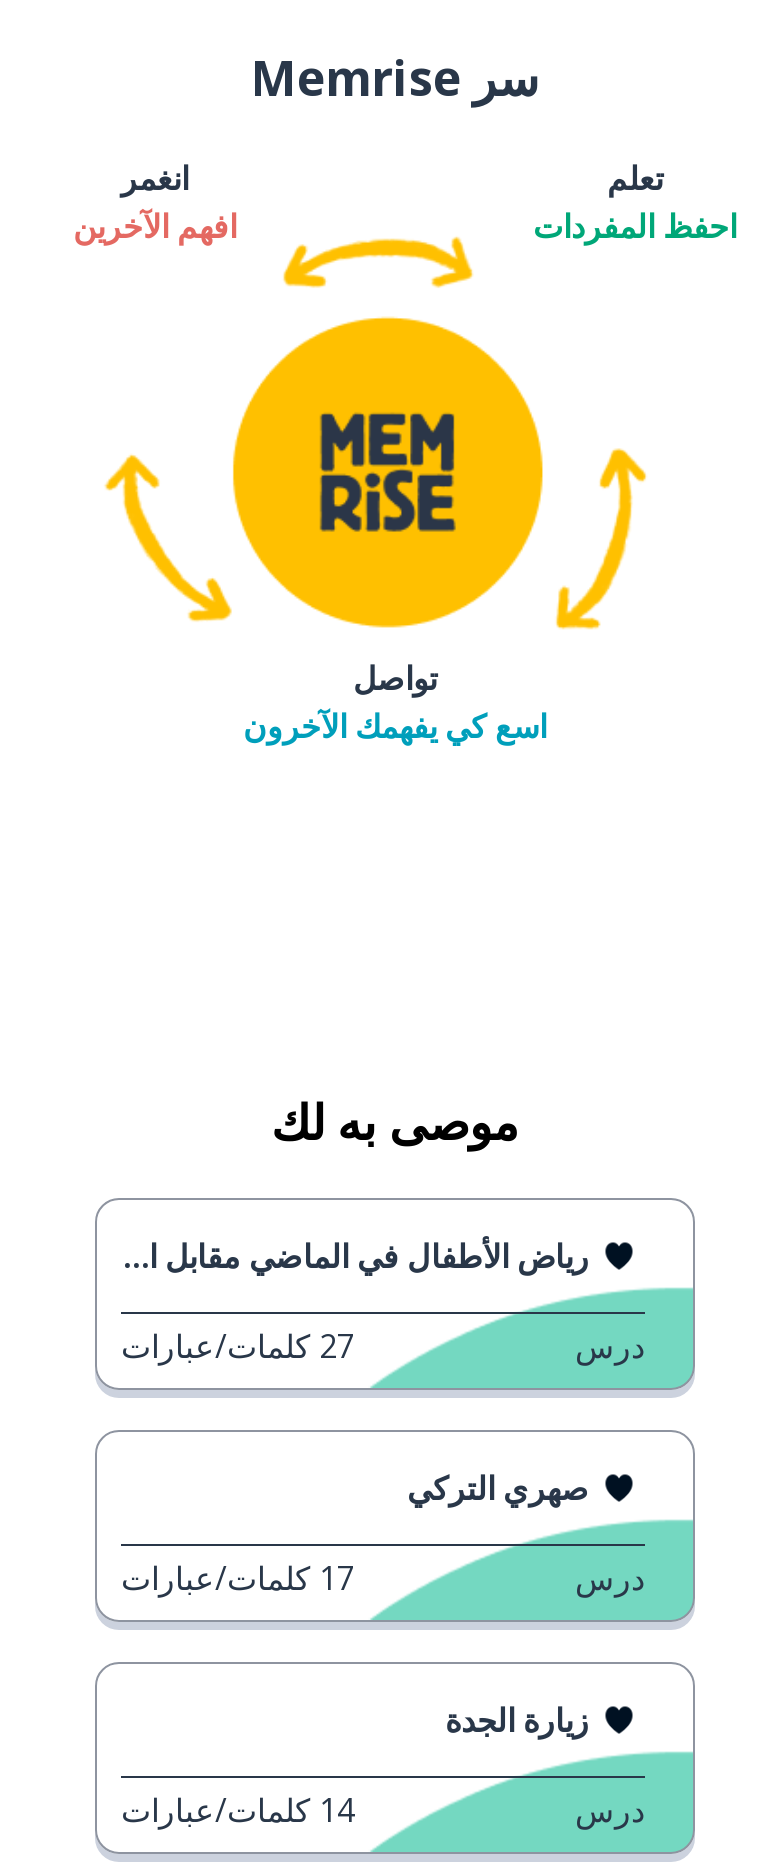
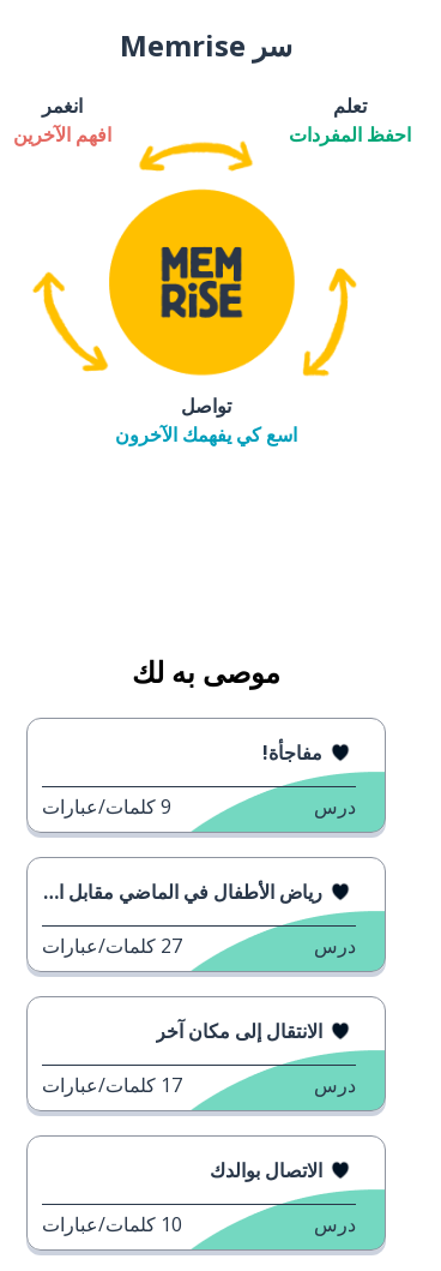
none -> [42,739,356,819] مفاجأة! | درس | 9 كلمات/عبارات
[407,1466,589,1510] صهري التركي -> [156,1018,322,1044] الانتقال إلى مكان آخر
[445,1698,589,1742] زيارة الجدة -> [210,1157,322,1183] الاتصال بوالدك
[121,1788,355,1832] 14 كلمات/عبارات -> [42,1211,182,1237] 10 كلمات/عبارات

